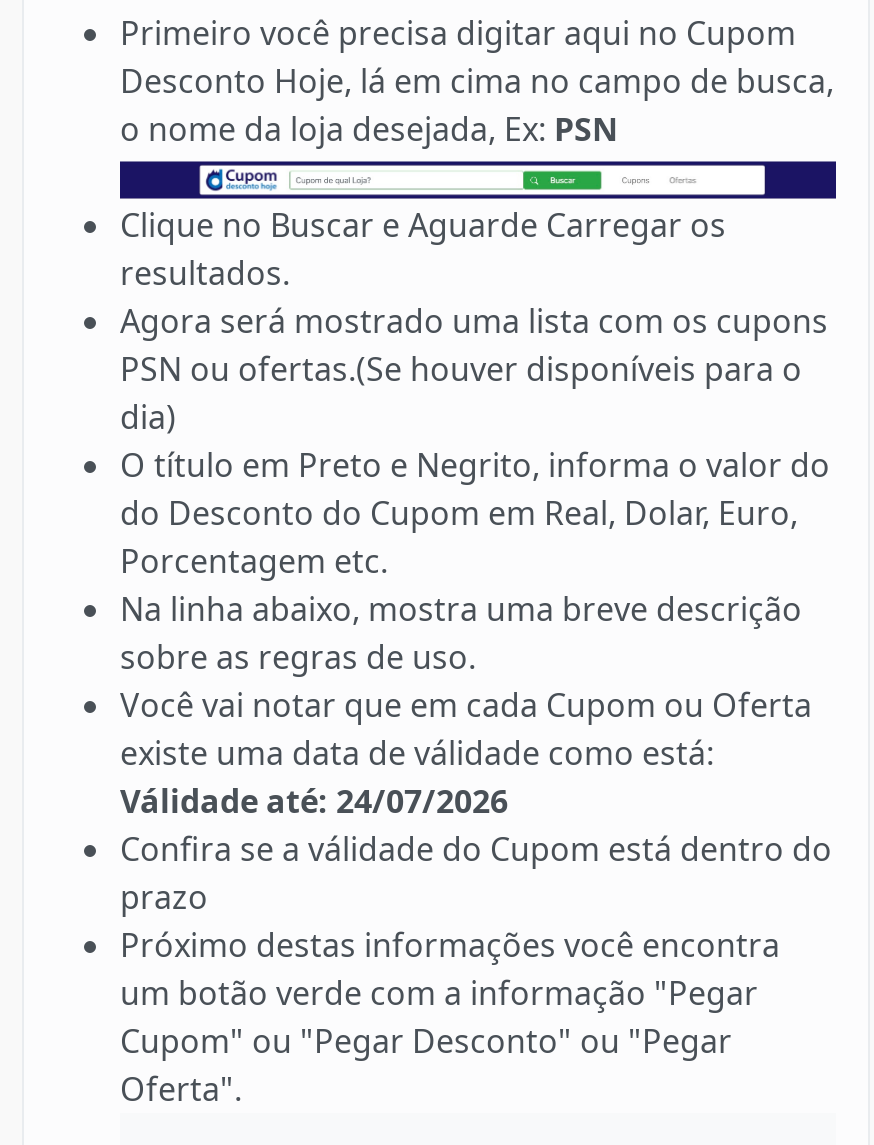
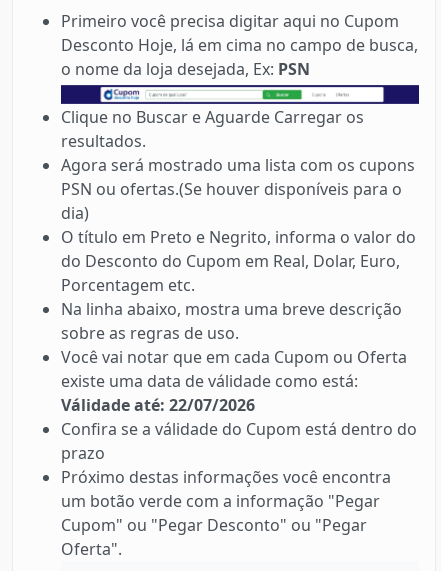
[120,779,508,823] Válidade até: 24/07/2026 -> [61,394,255,416] Válidade até: 22/07/2026

